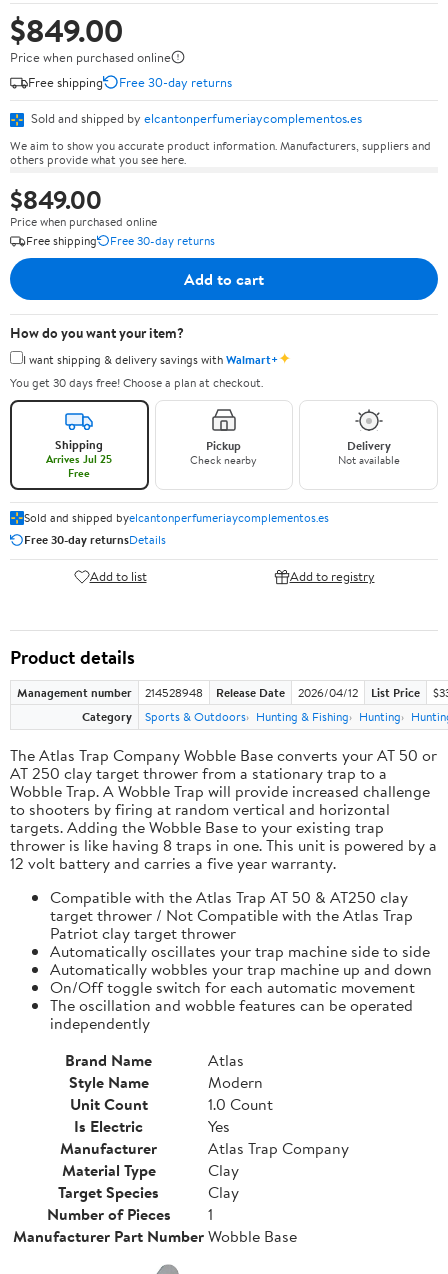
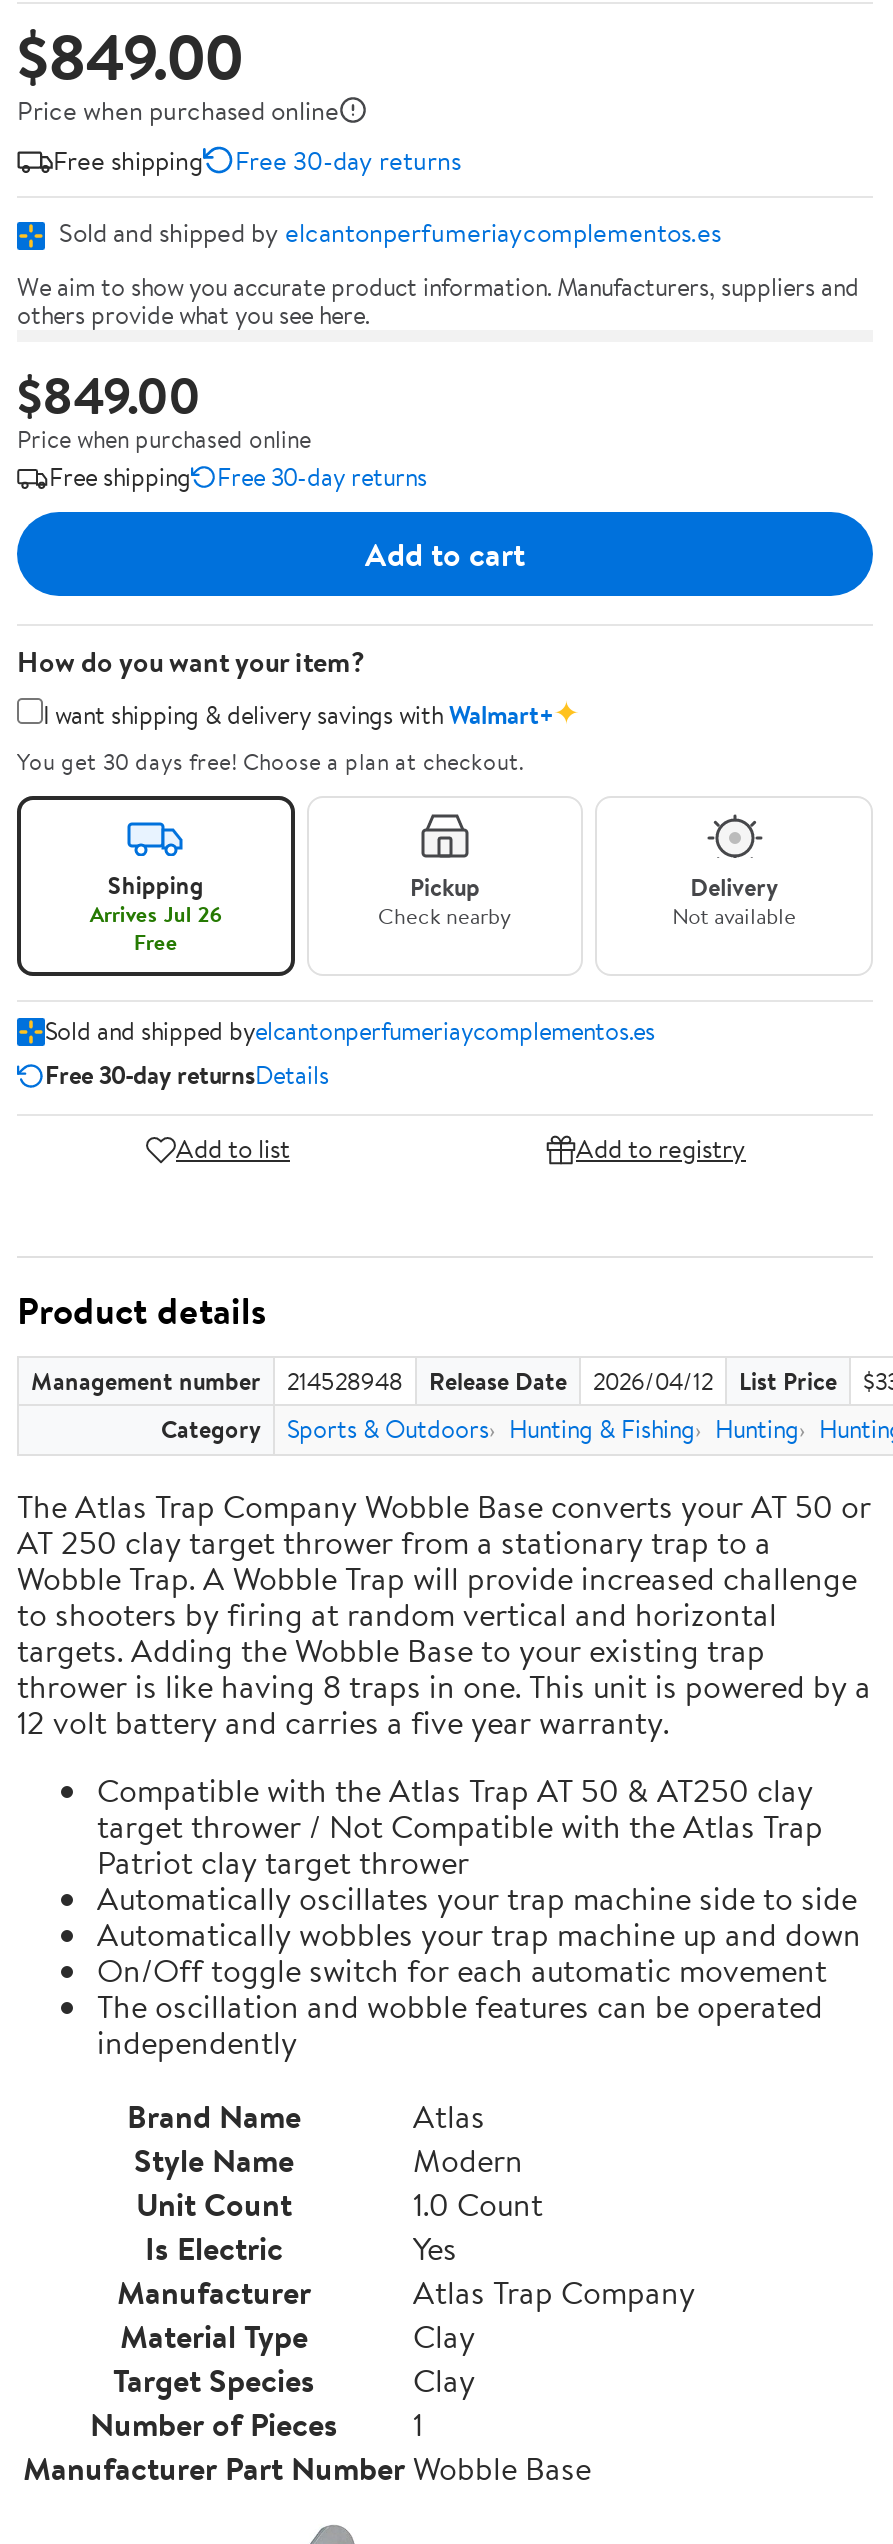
[46,451,112,467] Arrives Jul 25 -> [90,898,222,930] Arrives Jul 26

